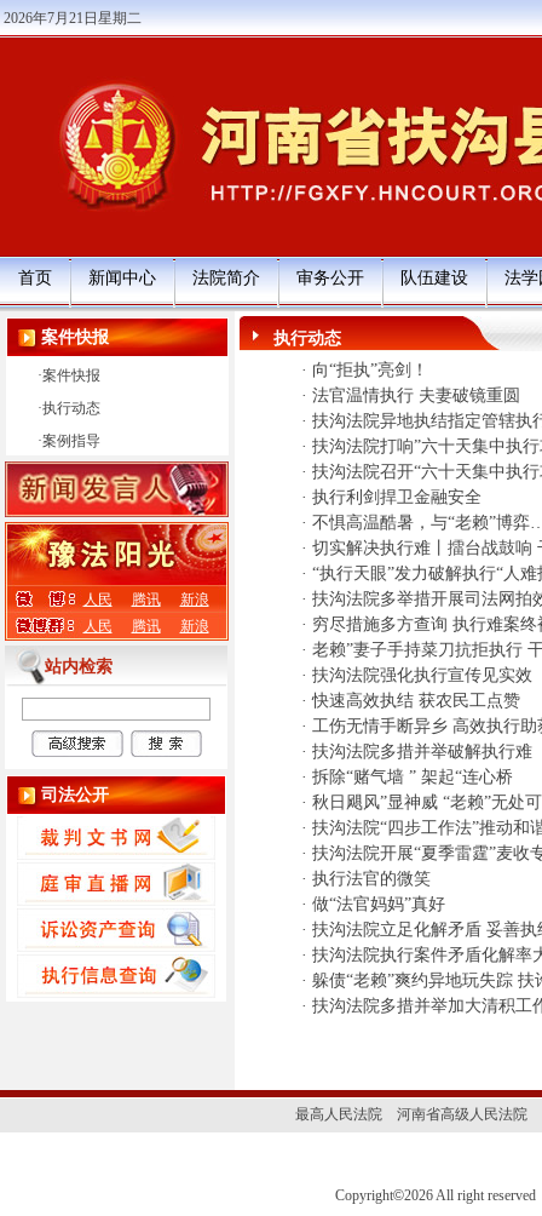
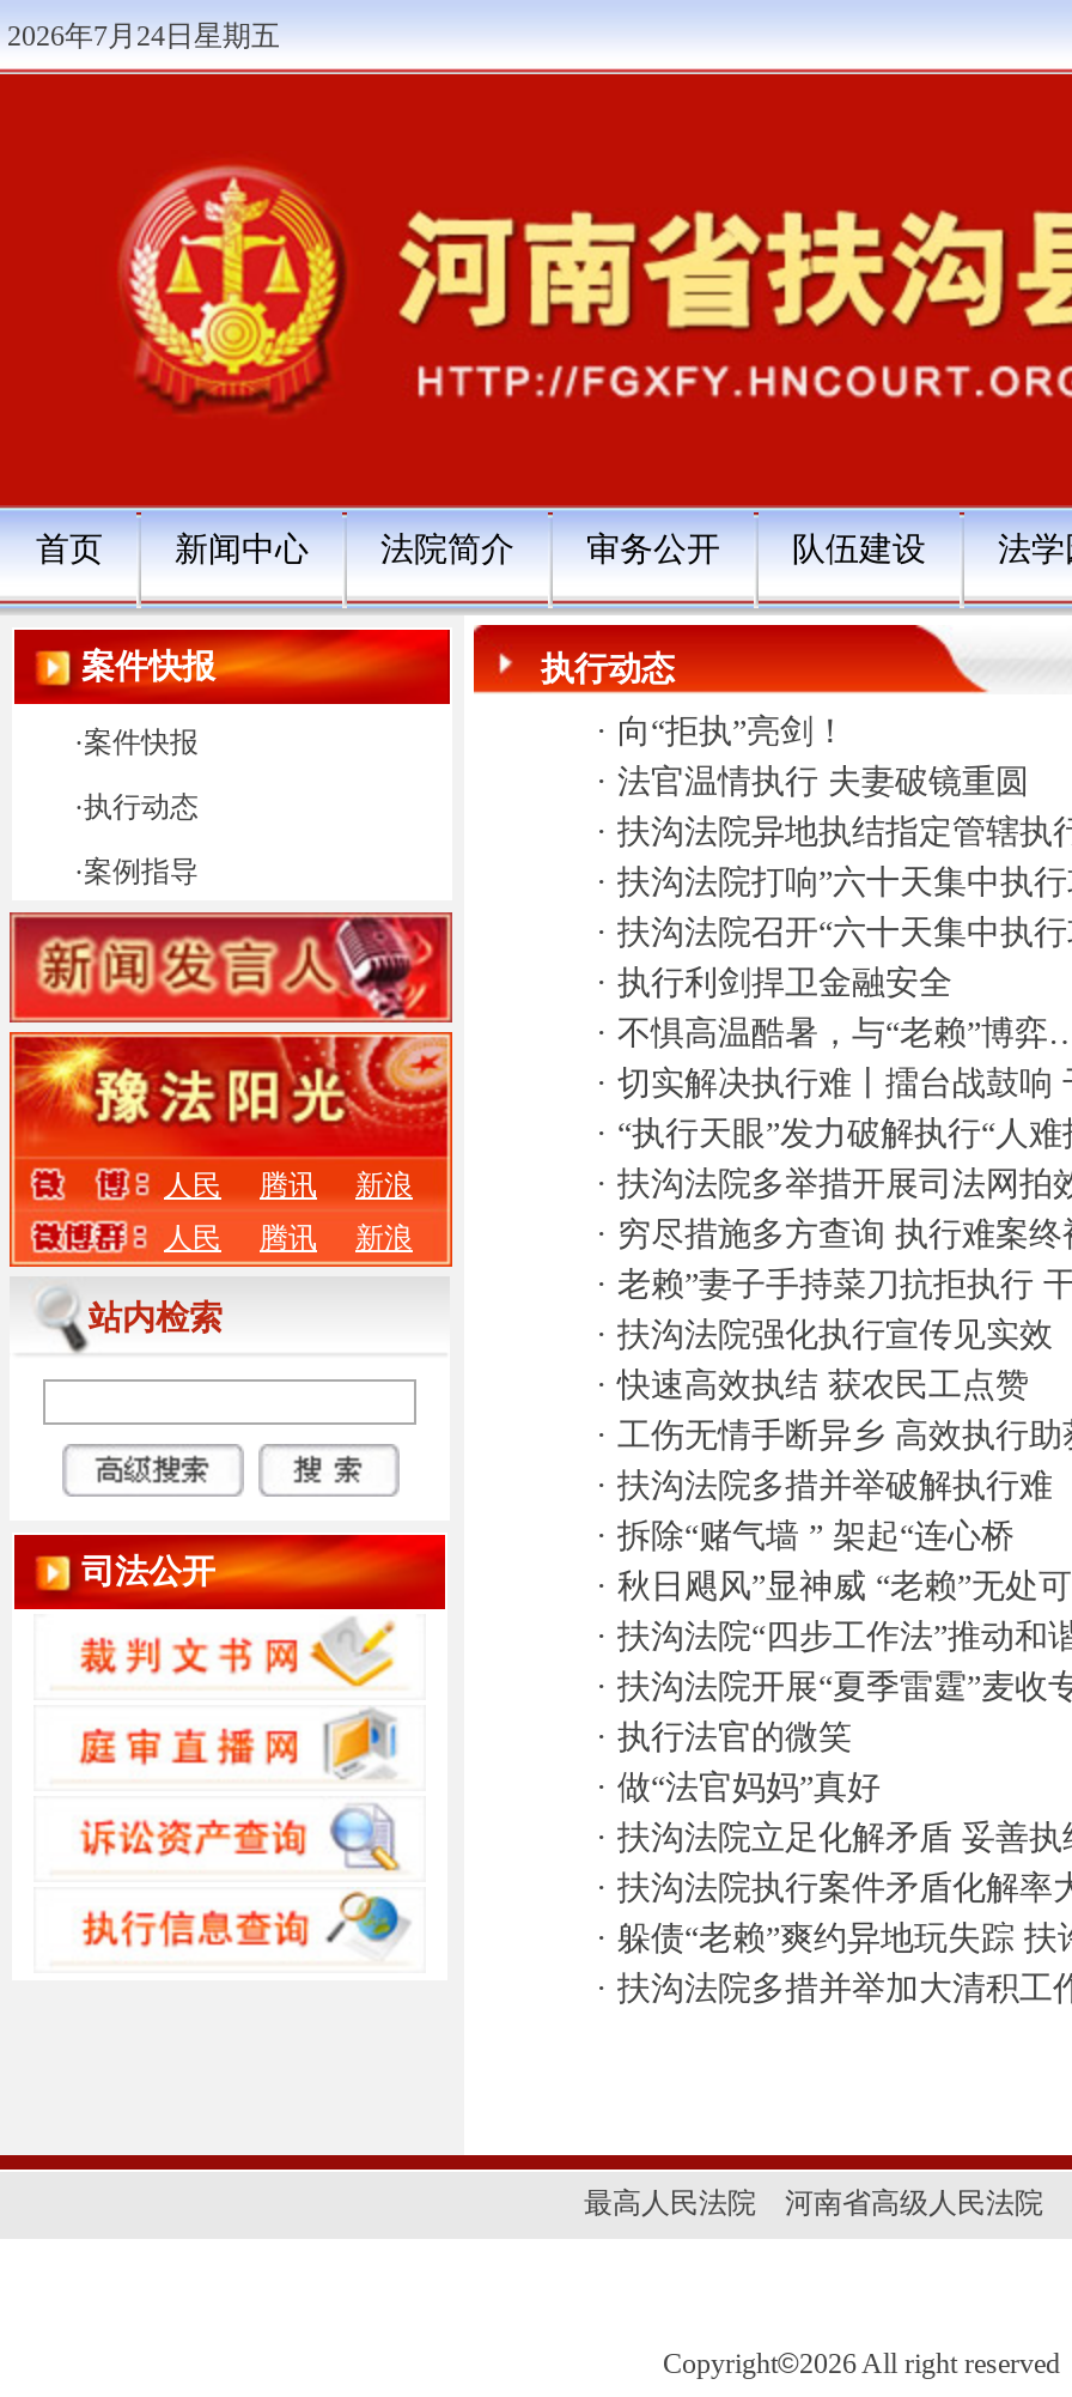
[4,10,142,27] 2026年7月21日星期二 -> [7,19,280,53] 2026年7月24日星期五

